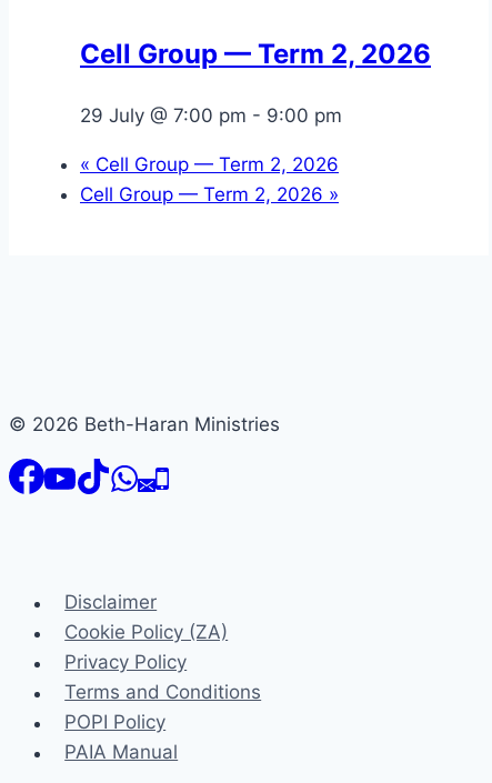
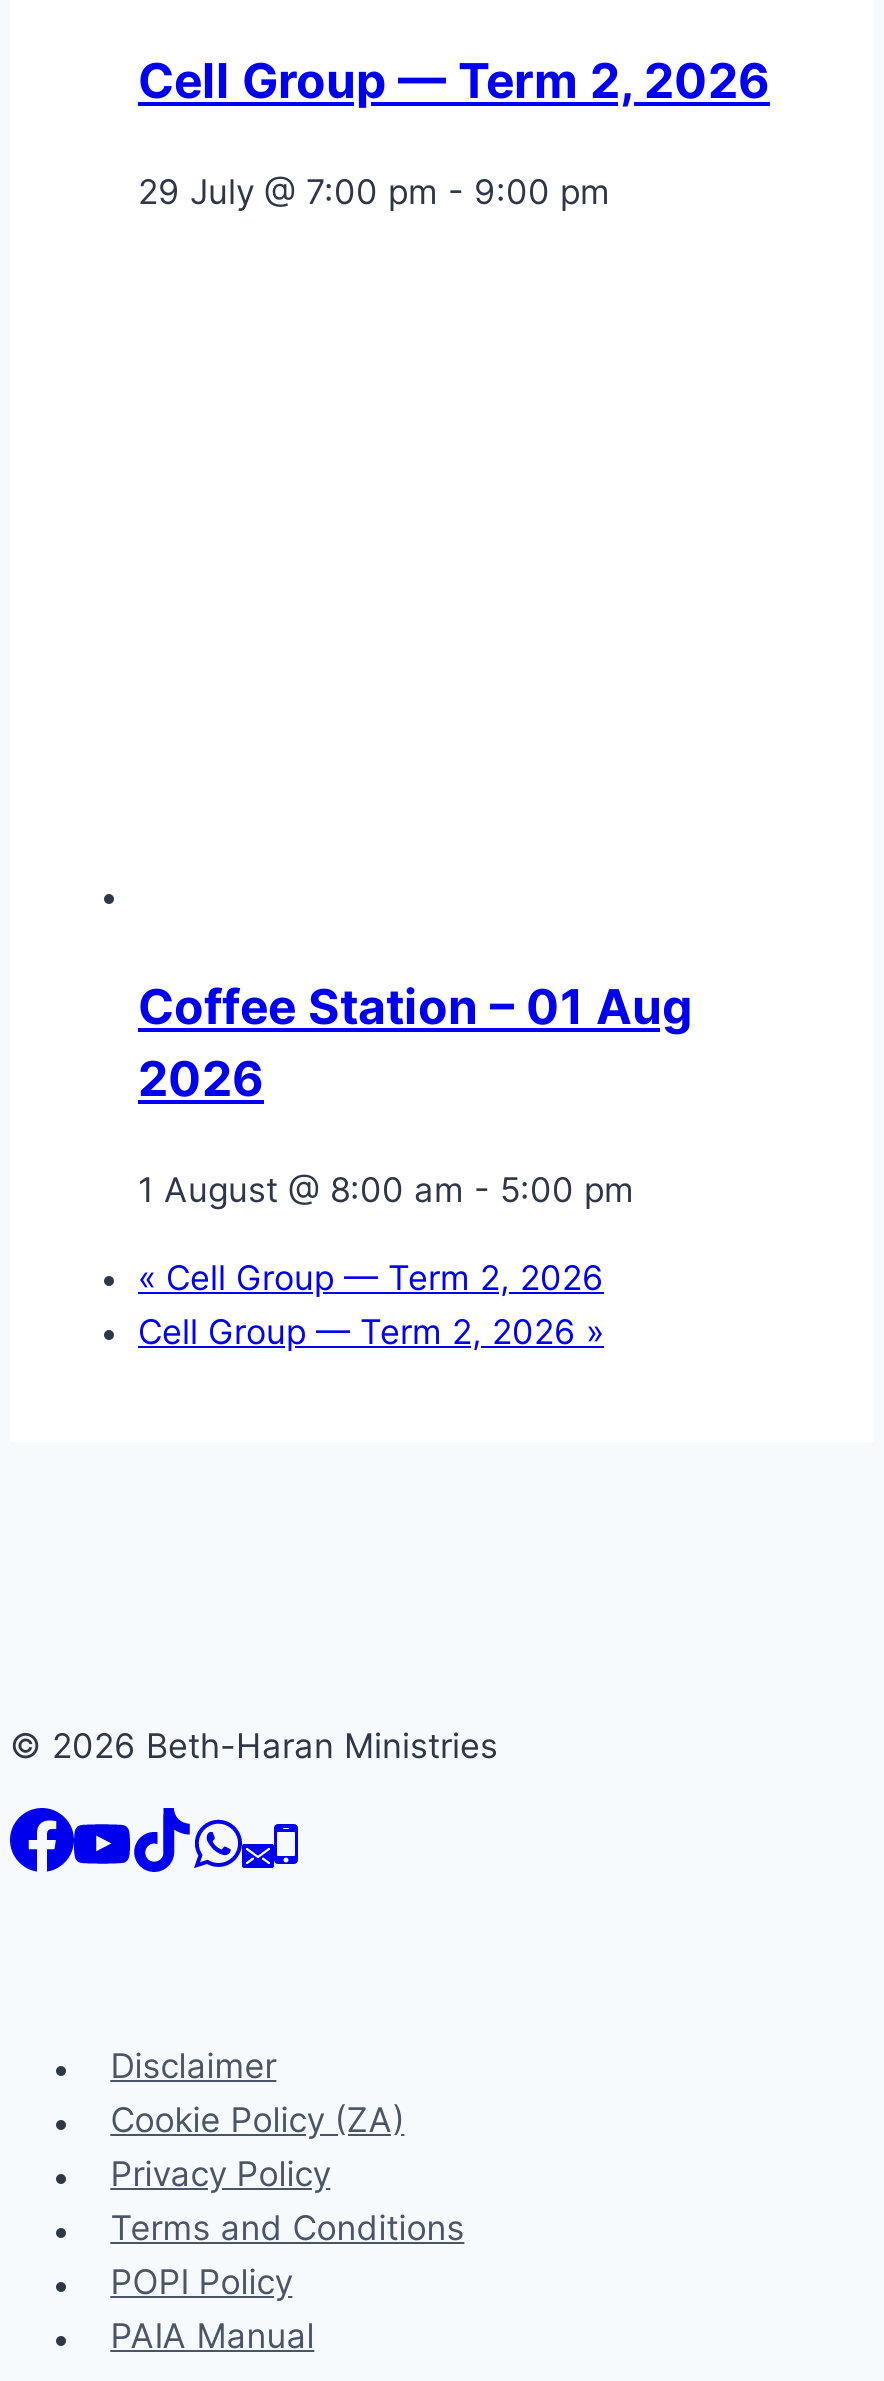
none -> [138,977,692,1209] Coffee Station – 01 Aug | 2026 | 1 August @ 8:00 am - 5:00 pm

